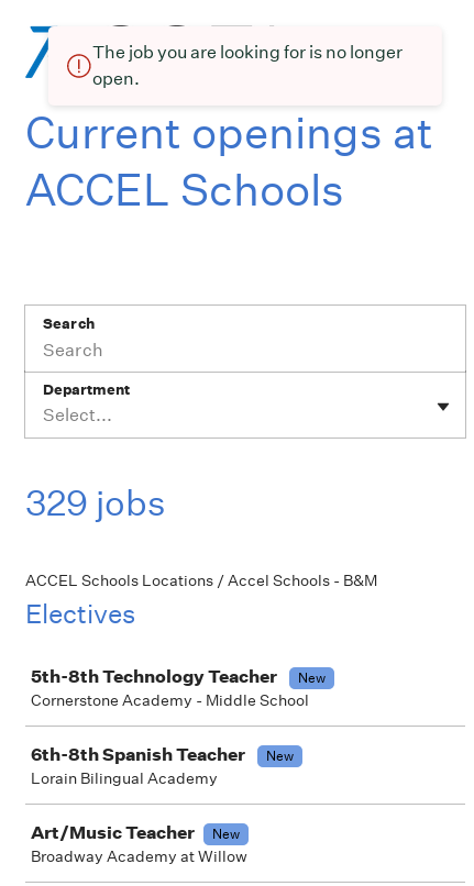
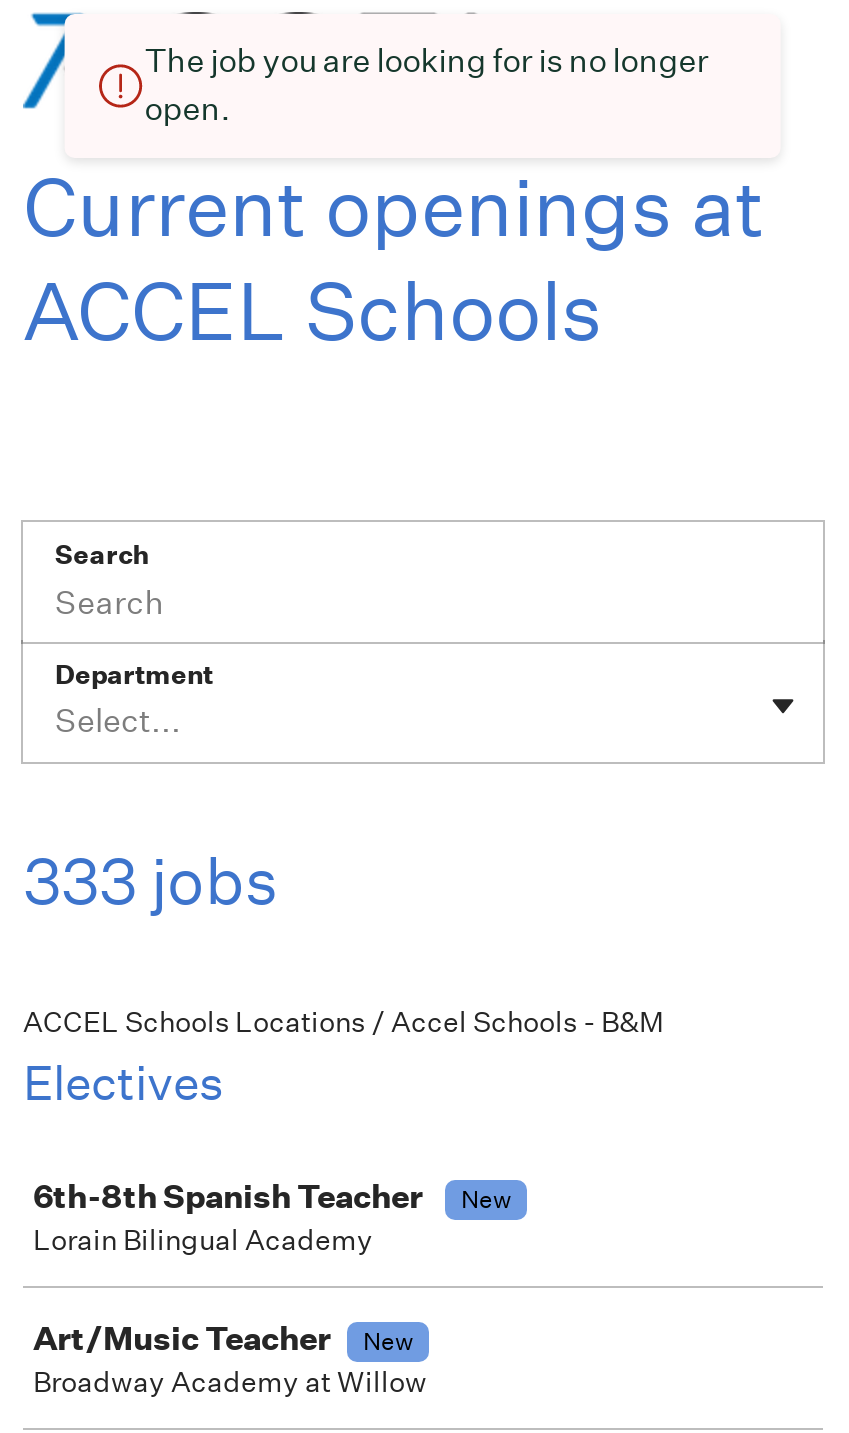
[25,481,166,524] 329 jobs -> [23,842,279,920] 333 jobs
[31,665,326,710] 5th-8th Technology Teacher | New | Cornerstone Academy - Middle School -> none

